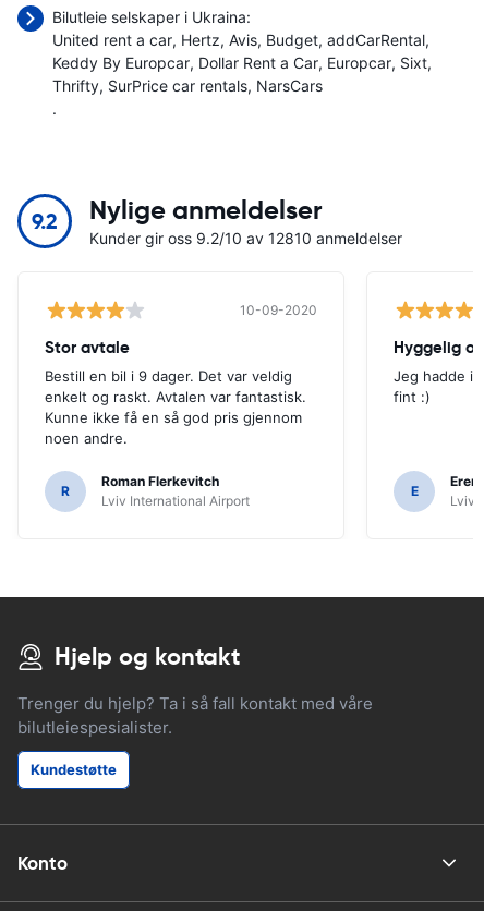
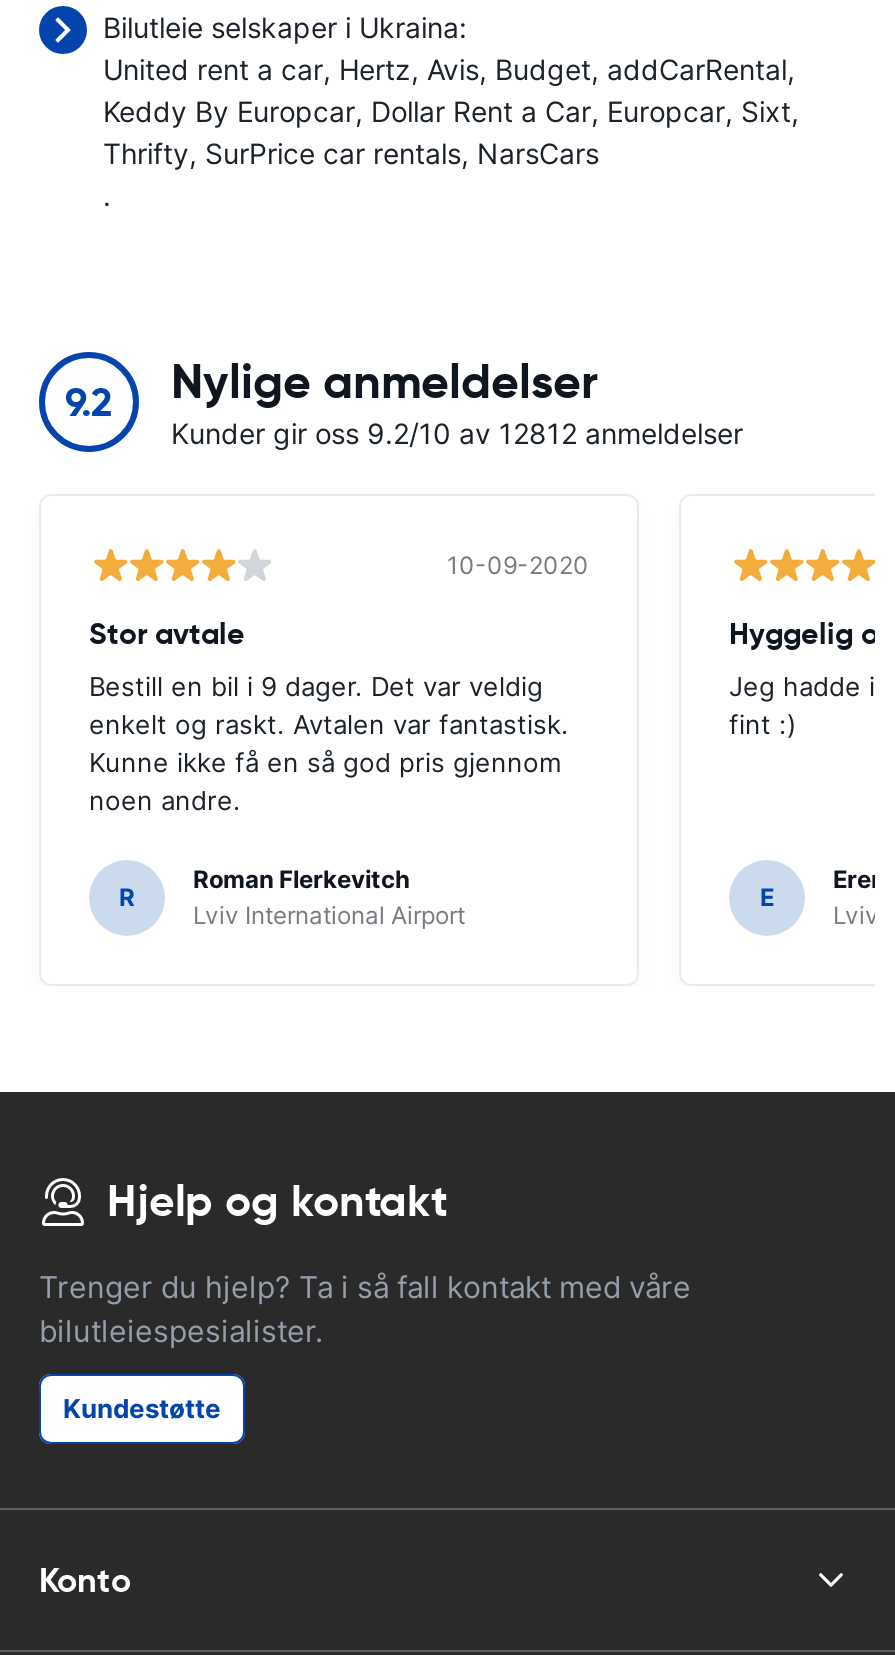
[89,229,402,247] Kunder gir oss 9.2/10 av 12810 anmeldelser -> [171,416,743,450] Kunder gir oss 9.2/10 av 12812 anmeldelser

